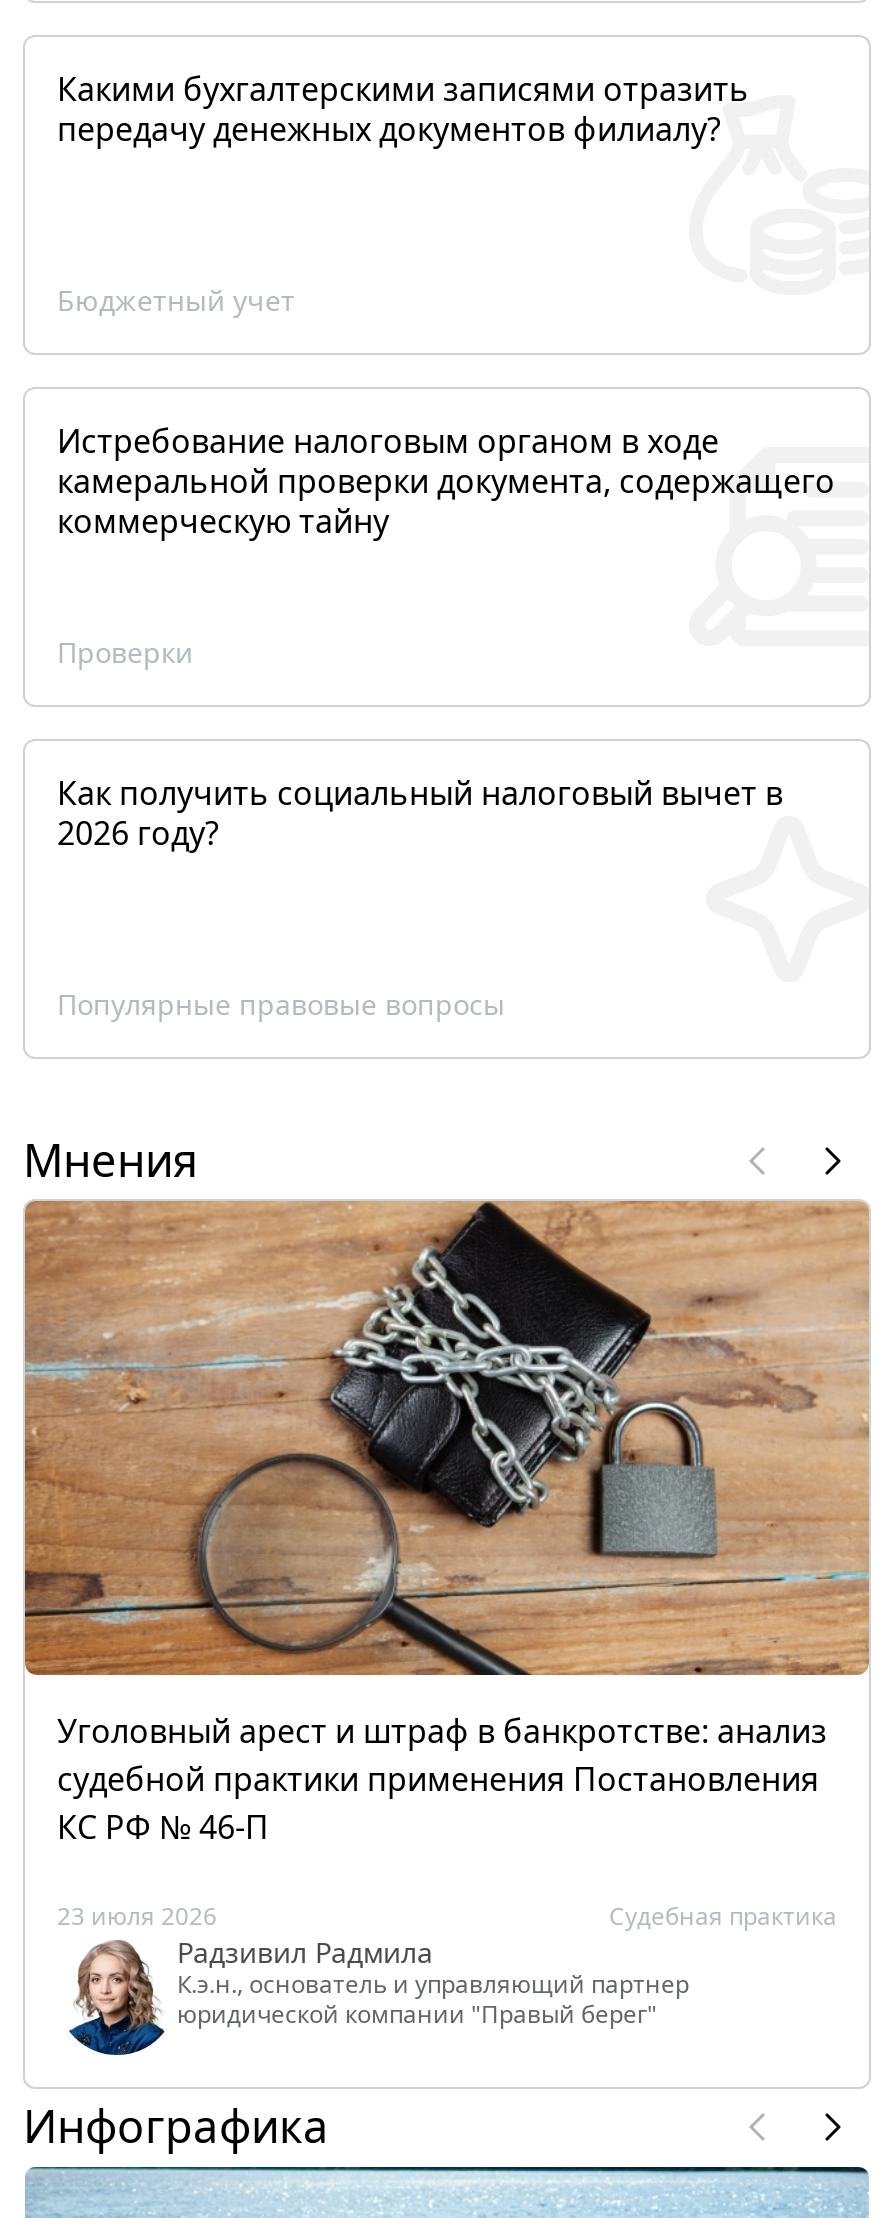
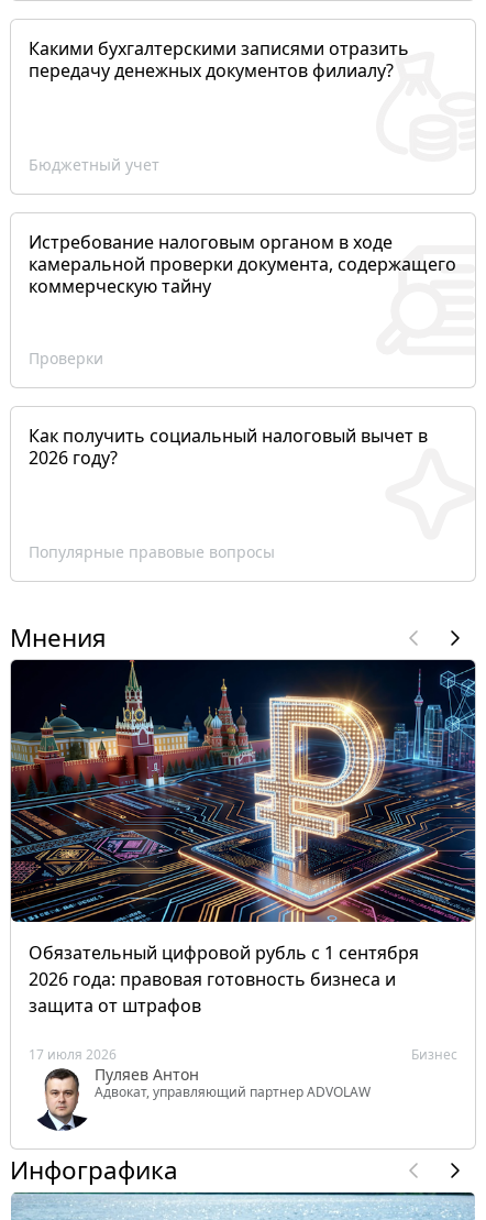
[23,1200,871,1850] [image] | Уголовный арест и штраф в банкротстве: анализ | судебной практики применения Постановления | КС РФ № 46-П -> [10,659,476,1017] [image] | Обязательный цифровой рубль с 1 сентября | 2026 года: правовая готовность бизнеса и | защита от штрафов
[57,1900,837,2056] [image] | 23 июля 2026 | Судебная практика | Радзивил Радмила | К.э.н., основатель и управляющий партнер | юридической компании "Правый берег" -> [29,1045,457,1131] [image] | 17 июля 2026 | Бизнес | Пуляев Антон | Адвокат, управляющий партнер ADVOLAW

